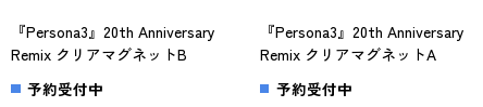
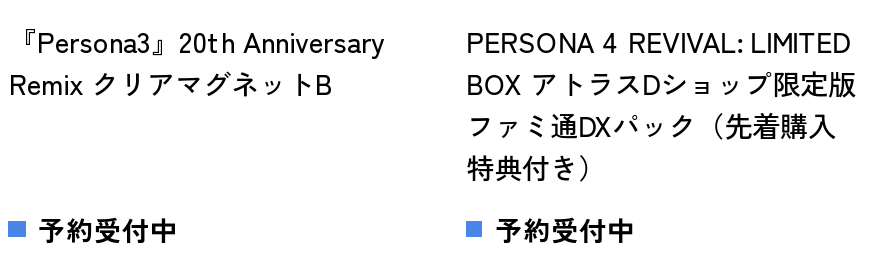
[260,21,465,65] 『Persona3』20th Anniversary | Remix クリアマグネットA -> [466,20,856,186] PERSONA 4 REVIVAL: LIMITED | BOX アトラスDショップ限定版 | ファミ通DXパック（先着購入 | 特典付き）

